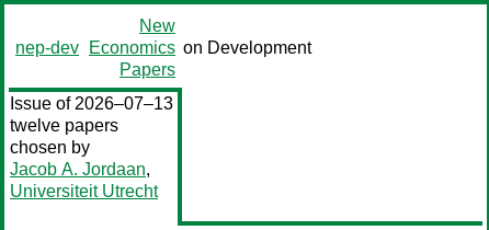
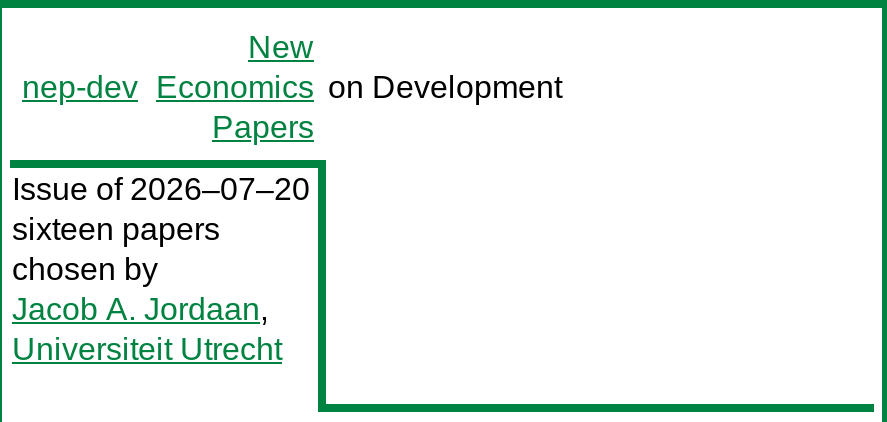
[10,94,173,113] Issue of 2026–07–13 -> [12,172,310,206] Issue of 2026–07–20
[10,116,118,135] twelve papers -> [12,212,220,246] sixteen papers

